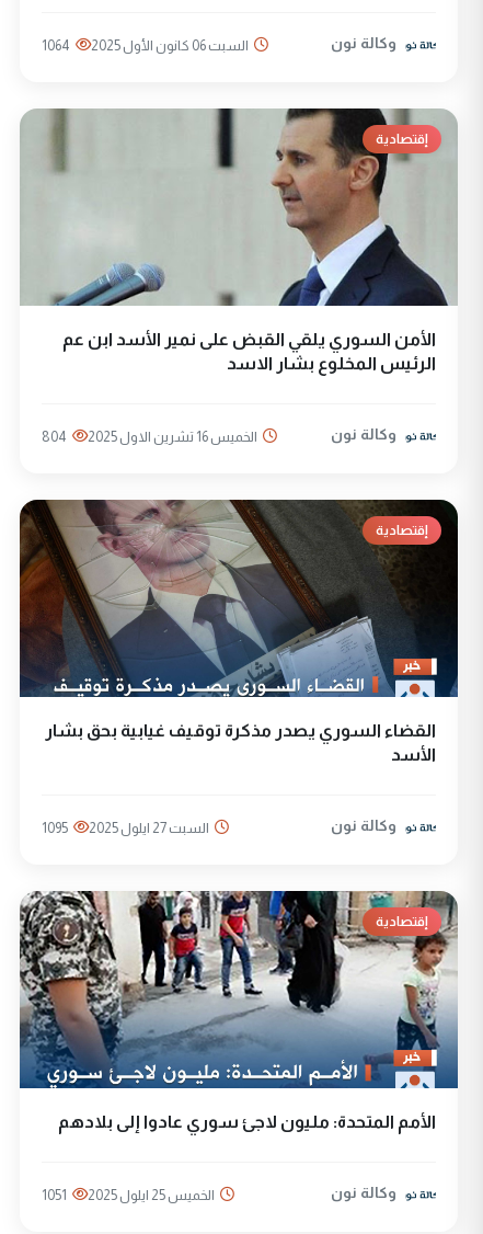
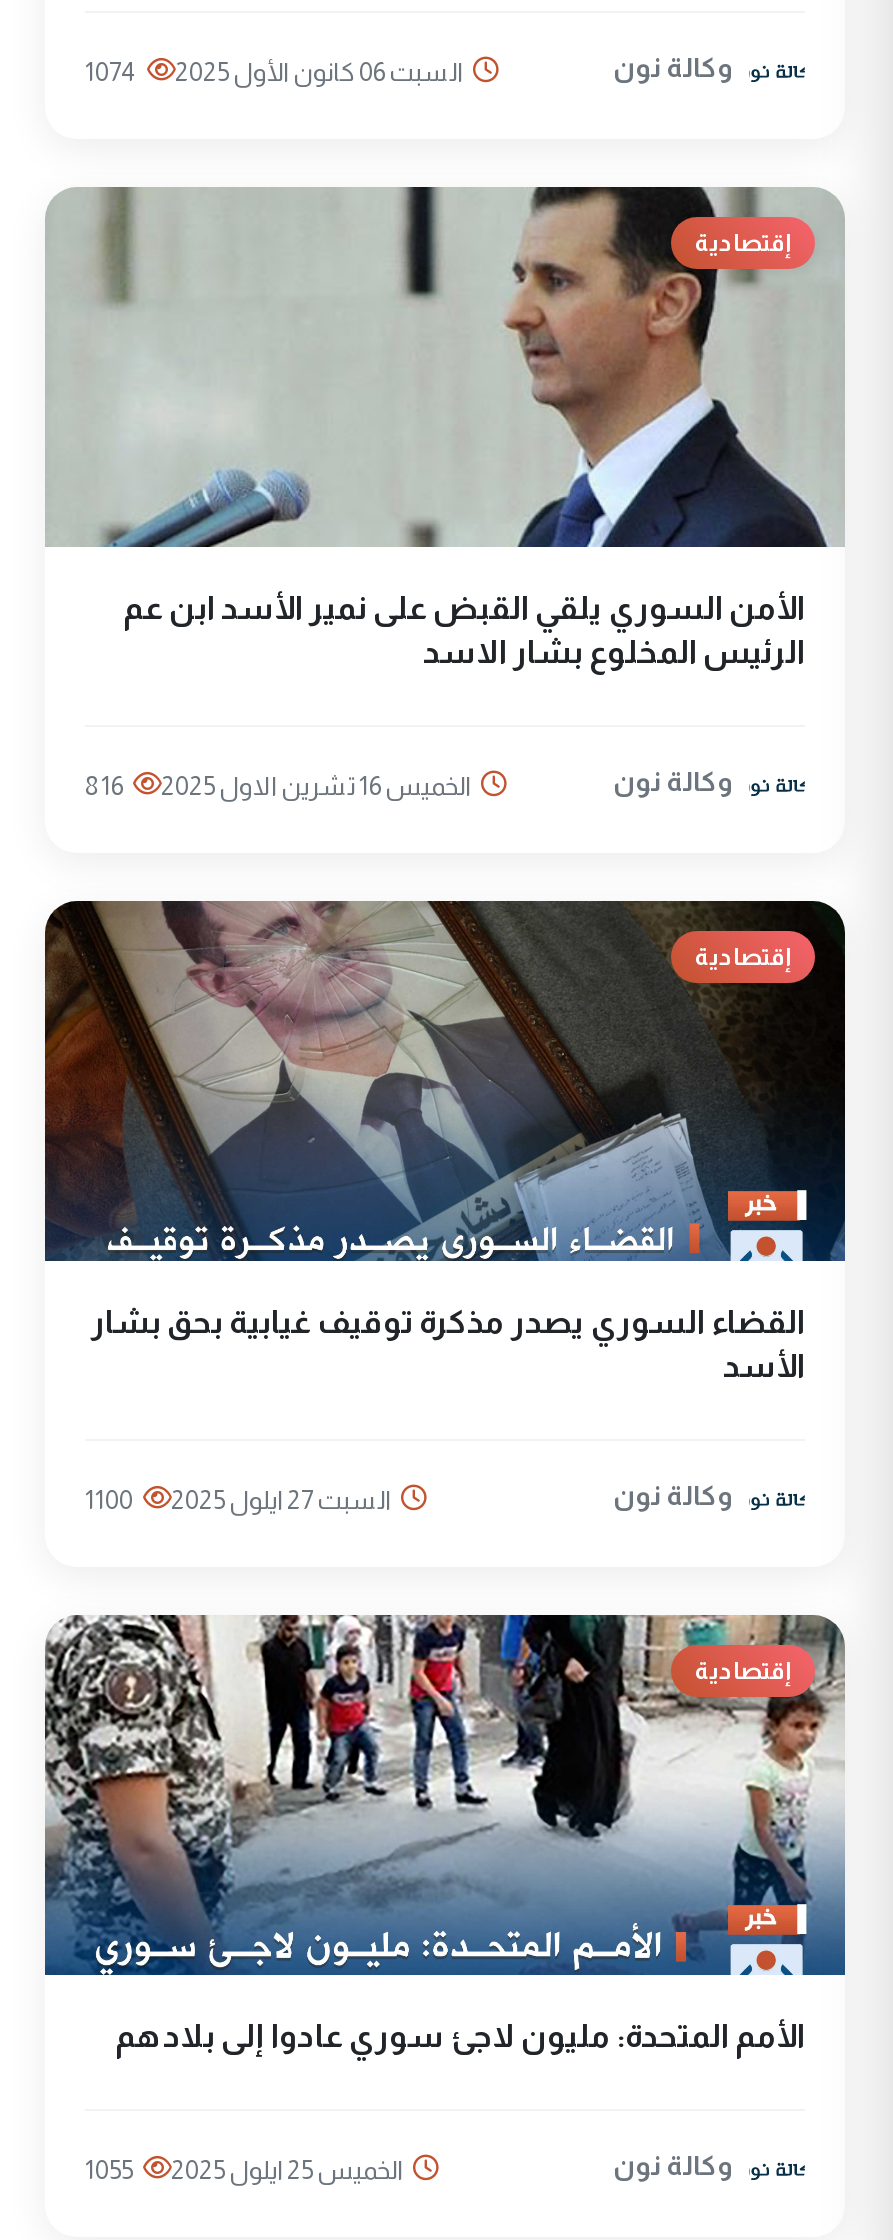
[42,37,70,53] 1064 -> [85,56,137,86] 1074
[42,428,67,444] 804 -> [85,770,123,800] 816
[42,819,68,836] 1095 -> [85,1484,133,1514] 1100
[42,1186,67,1203] 1051 -> [85,2154,133,2184] 1055

